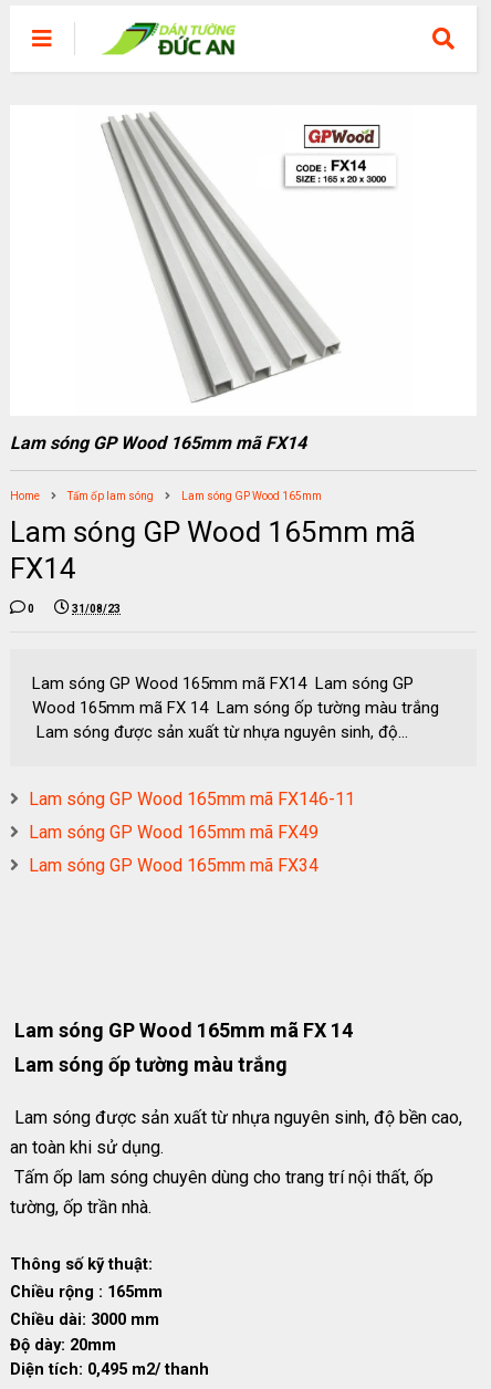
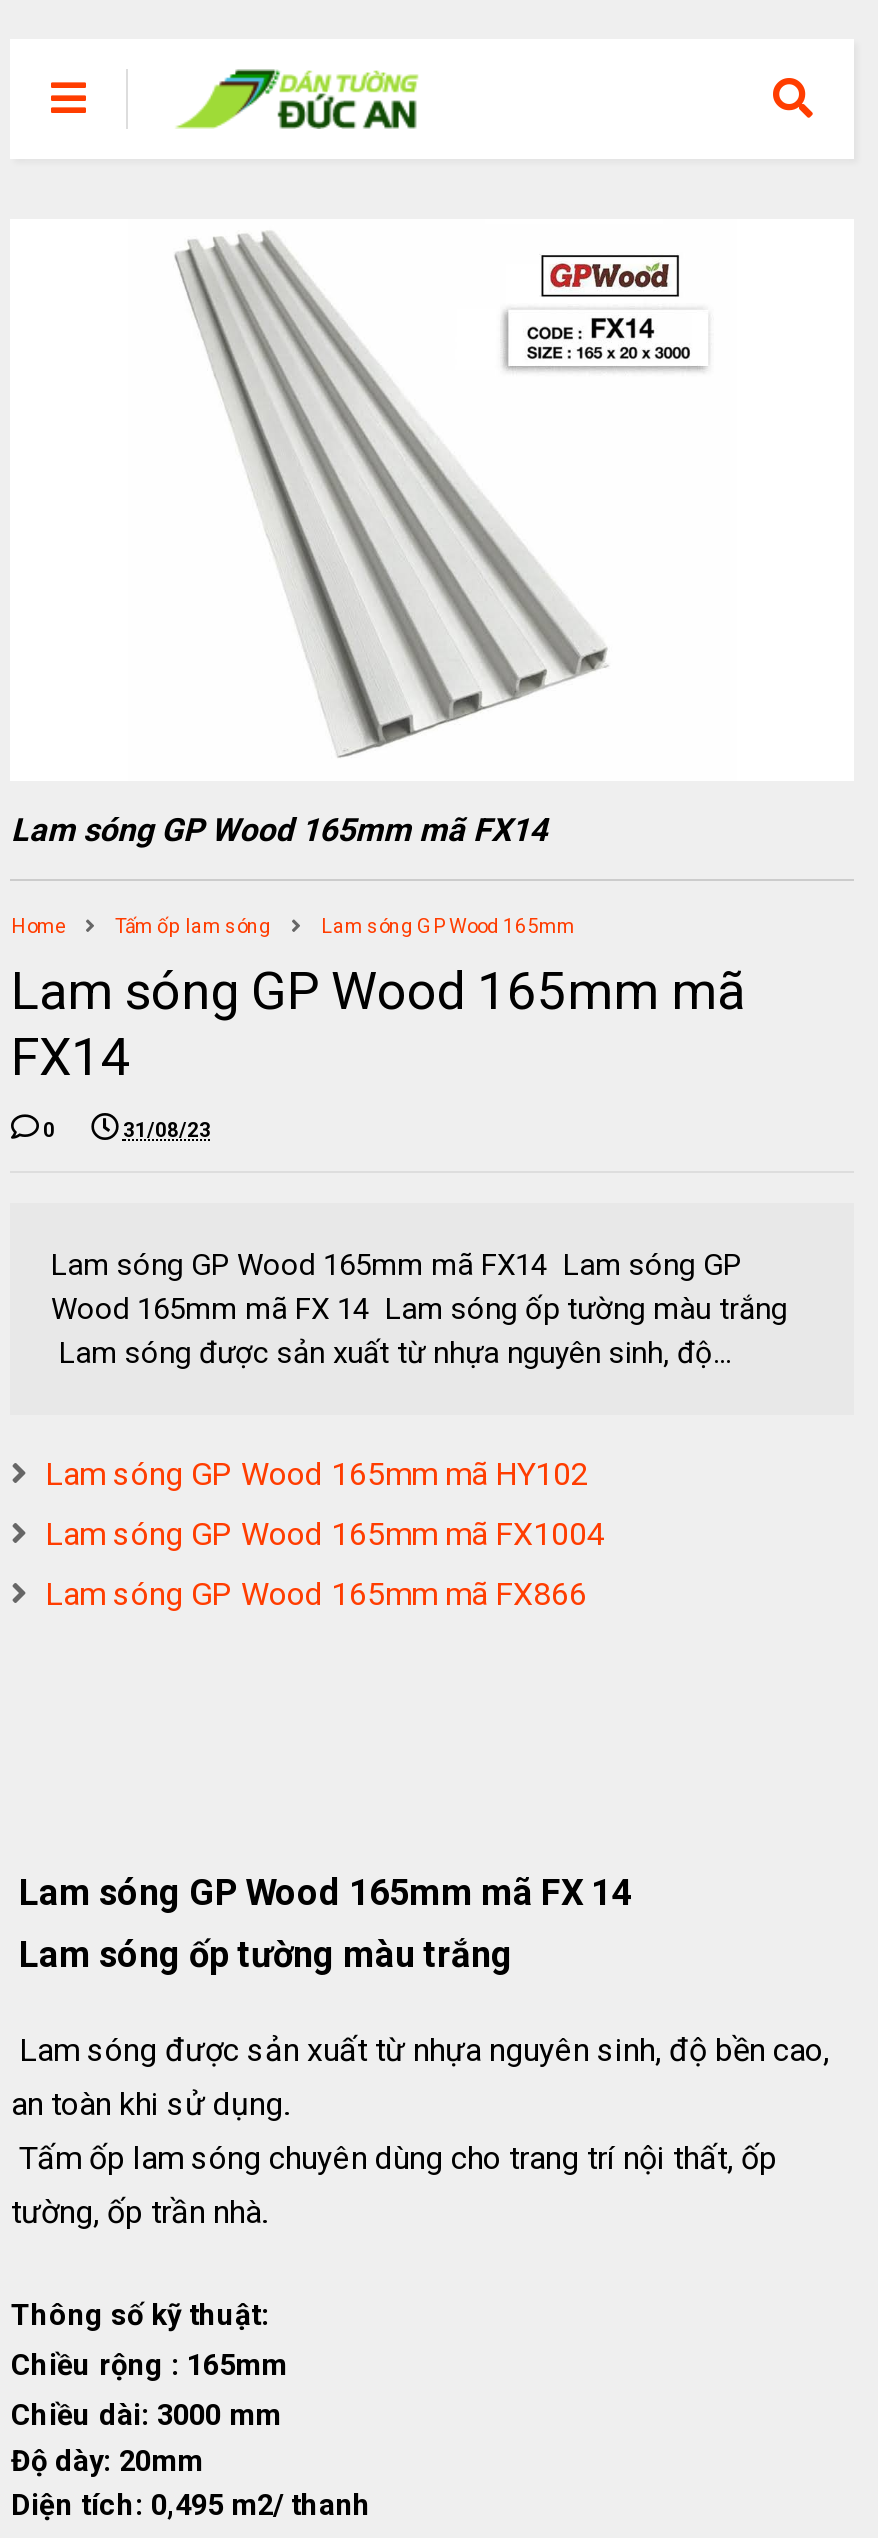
[29,789,355,810] Lam sóng GP Wood 165mm mã FX146-11 -> [45,1455,589,1493] Lam sóng GP Wood 165mm mã HY102
[29,822,319,843] Lam sóng GP Wood 165mm mã FX49 -> [45,1515,605,1553] Lam sóng GP Wood 165mm mã FX1004
[29,855,319,876] Lam sóng GP Wood 165mm mã FX34 -> [45,1575,587,1613] Lam sóng GP Wood 165mm mã FX866

